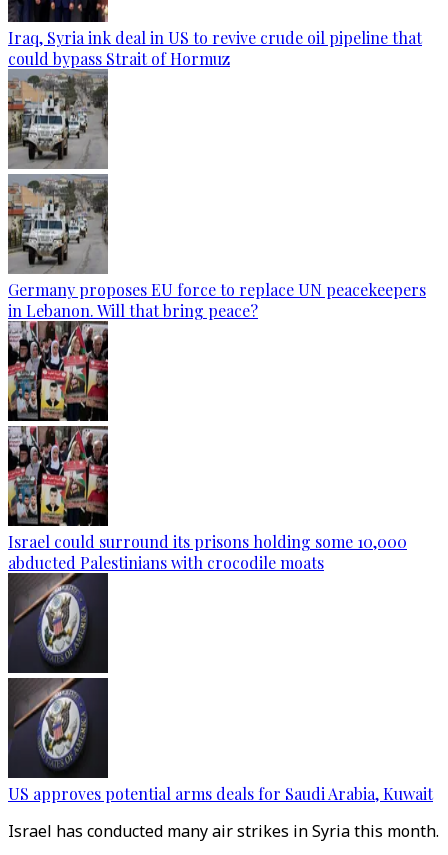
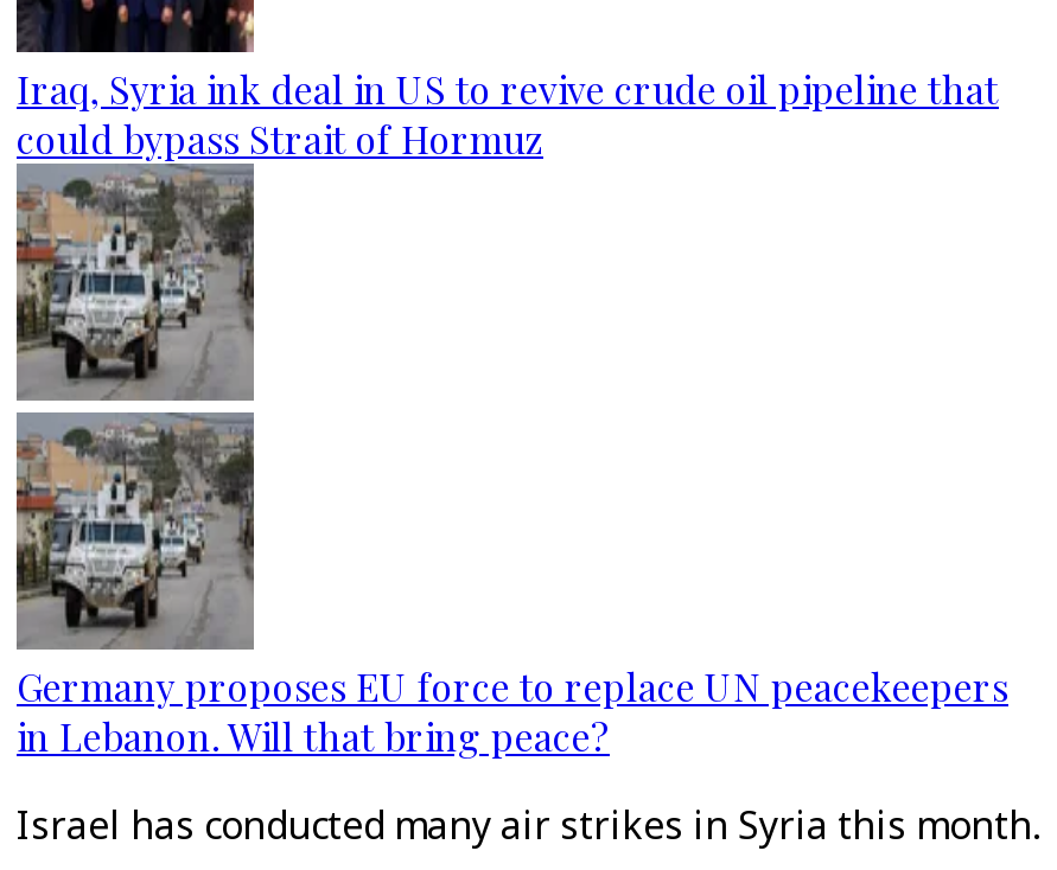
[7,324,407,573] [image] | Israel could surround its prisons holding some 10,000 | abducted Palestinians with crocodile moats -> none
[7,581,433,804] [image] | US approves potential arms deals for Saudi Arabia, Kuwait -> none

